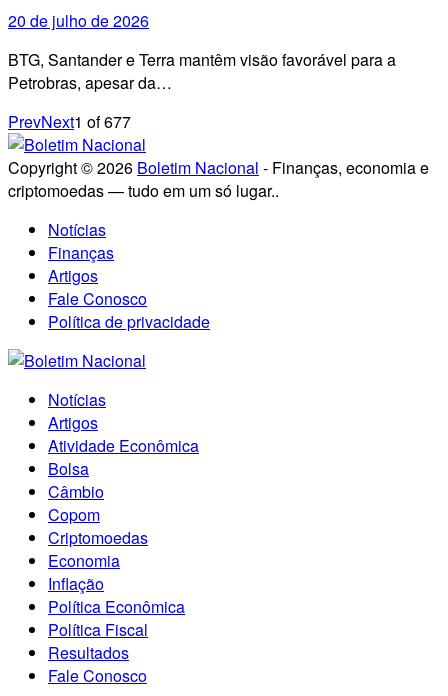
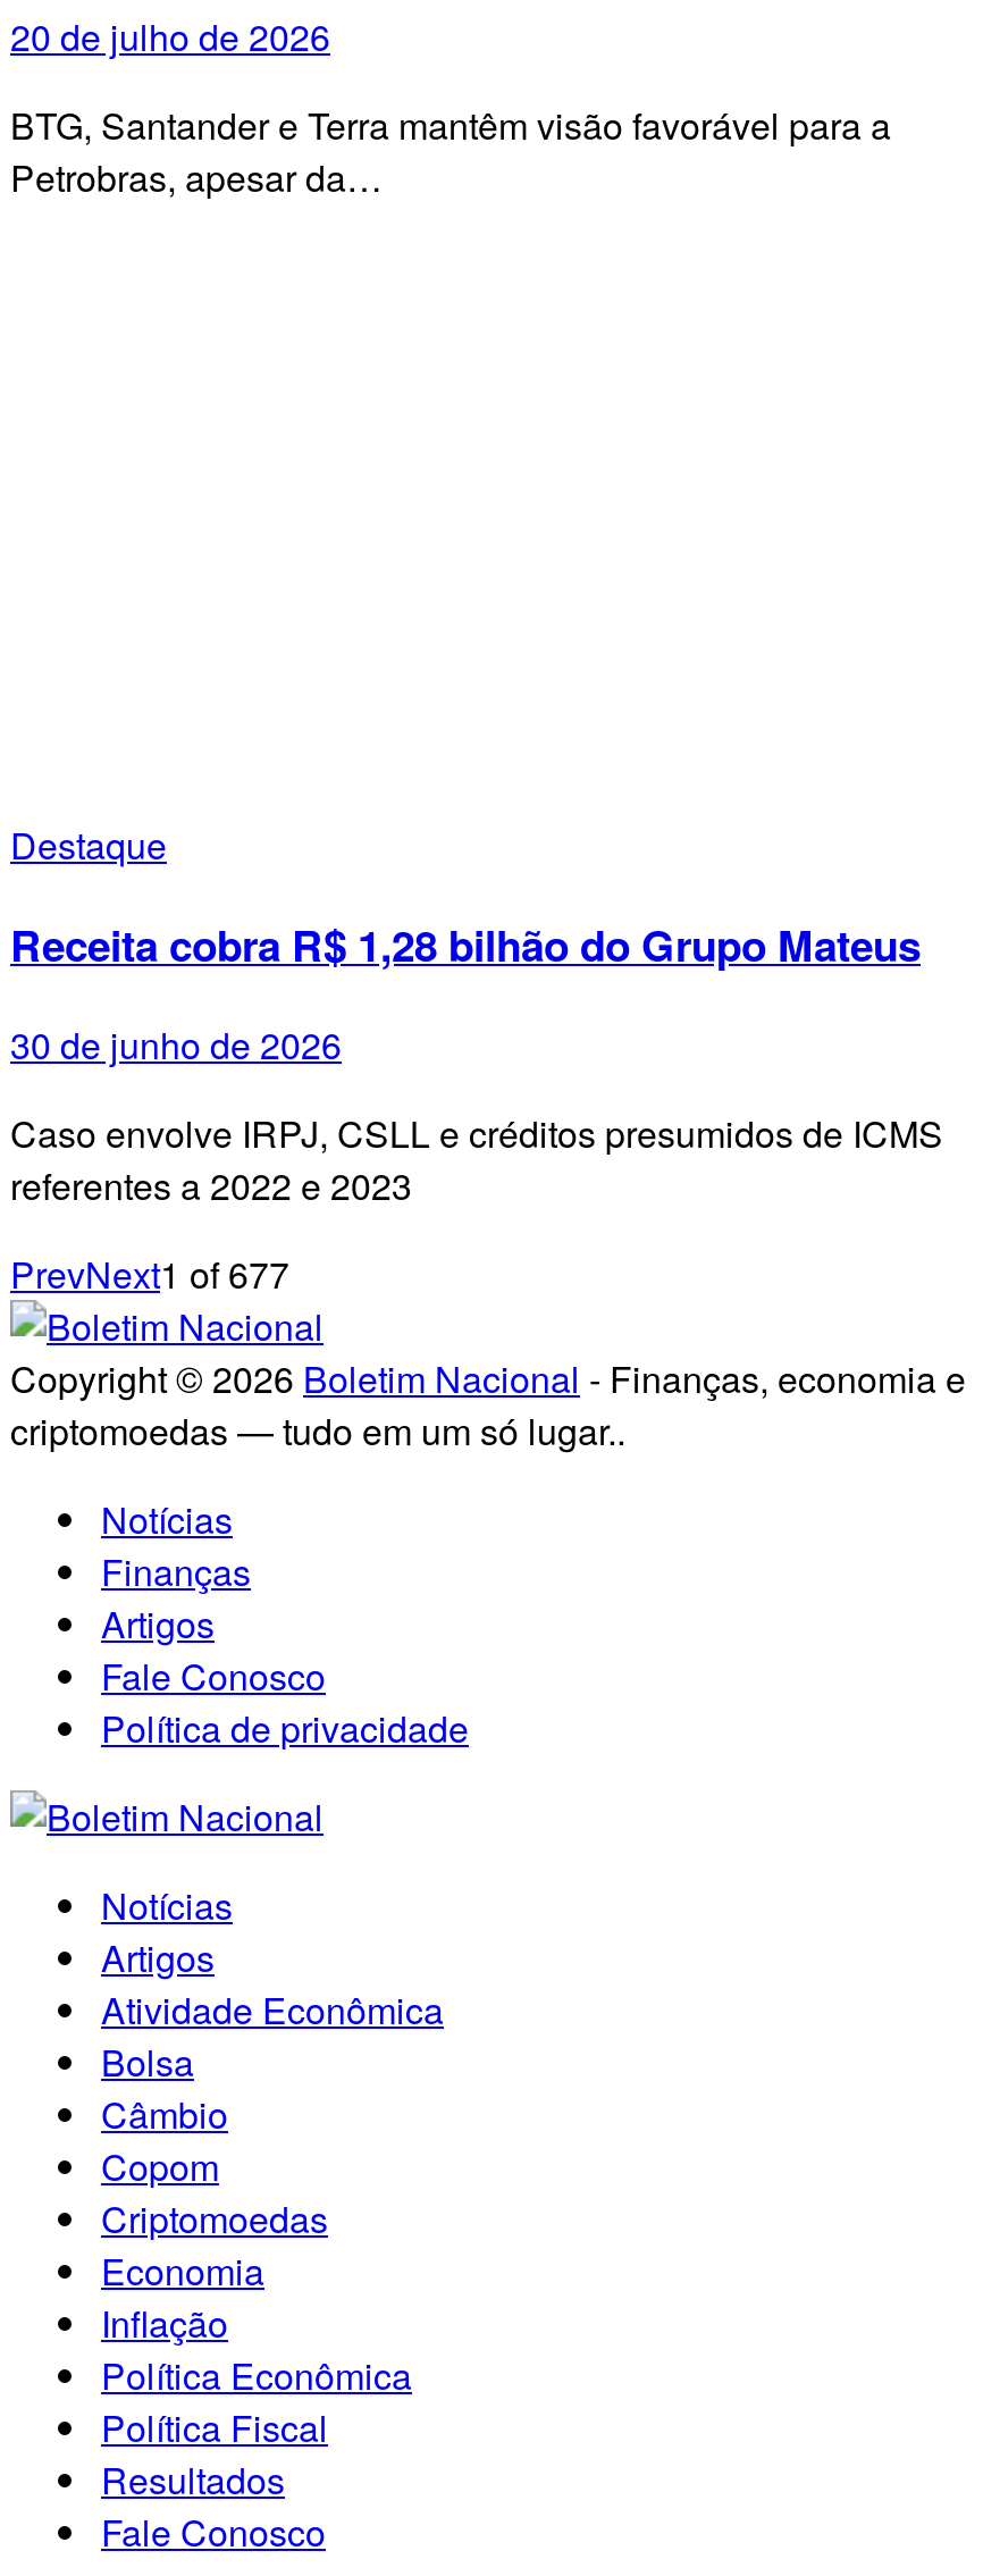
none -> [10,819,943,1210] Destaque | Receita cobra R$ 1,28 bilhão do Grupo Mateus | 30 de junho de 2026 | Caso envolve IRPJ, CSLL e créditos presumidos de ICMS | referentes a 2022 e 2023

